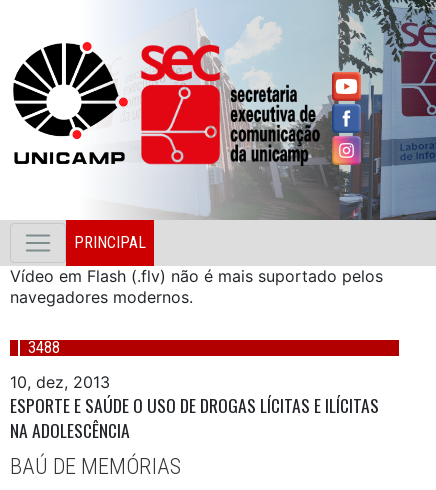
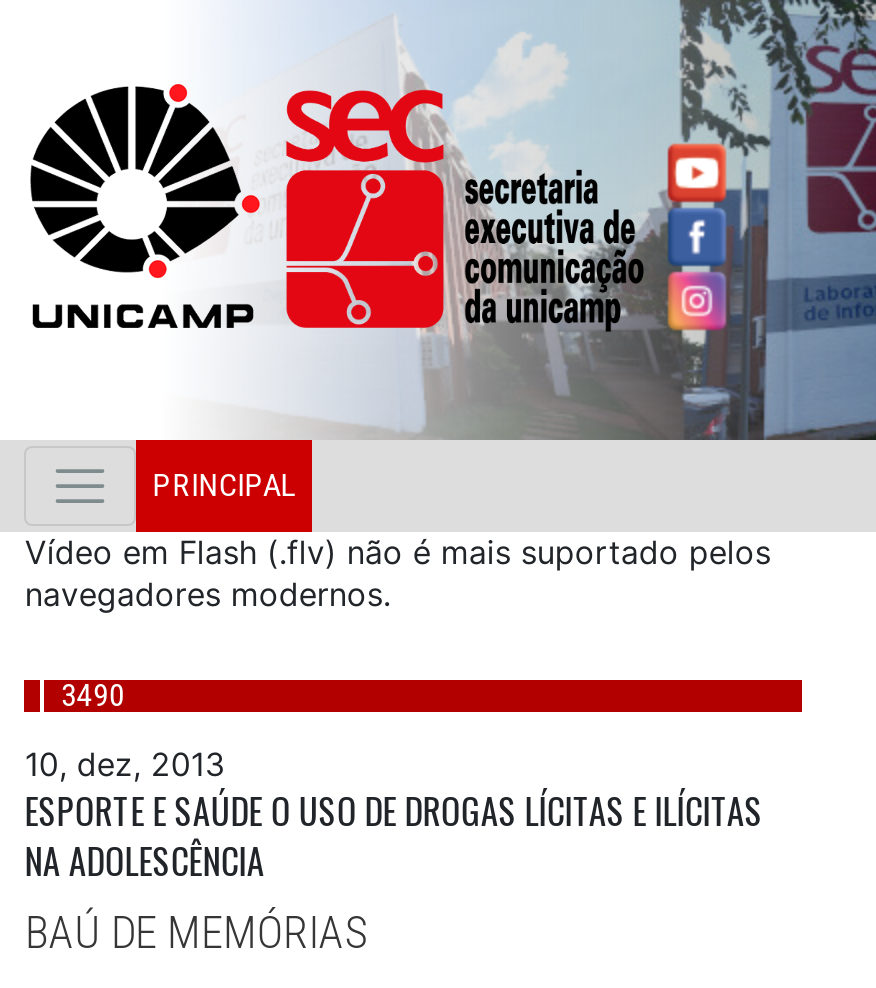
[28,338,60,357] 3488 -> [61,676,125,714] 3490

